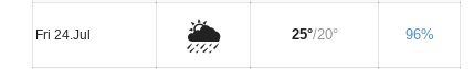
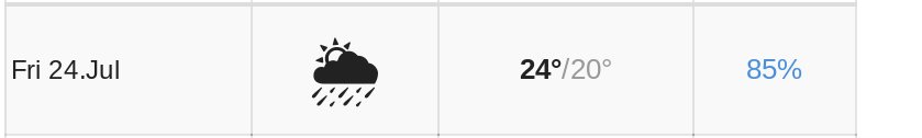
[291,26,338,43] 25°/20° -> [520,53,612,86] 24°/20°
[405,26,434,43] 96% -> [746,53,803,86] 85%

